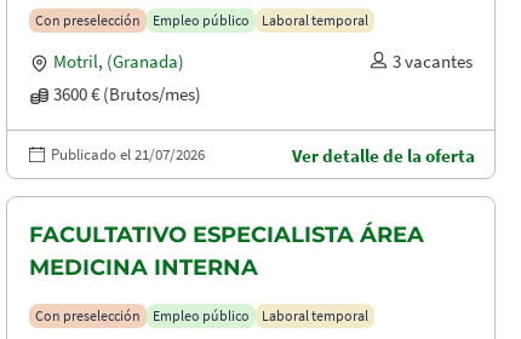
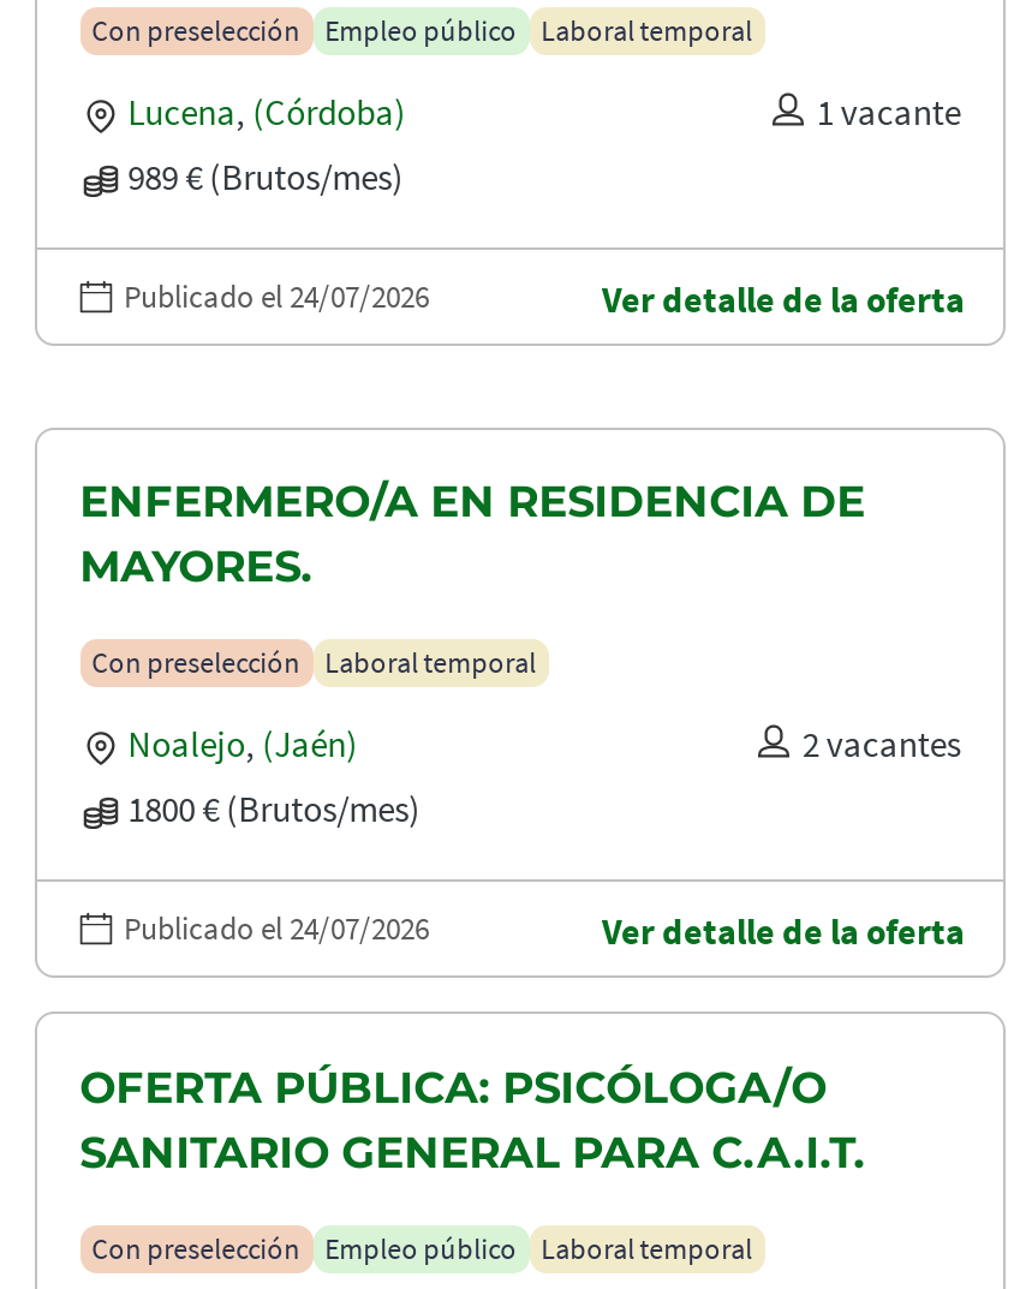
[53,50,473,106] Motril, (Granada) | 3 vacantes | 3600 € (Brutos/mes) -> [128,89,961,200] Lucena, (Córdoba) | 1 vacante | 989 € (Brutos/mes)
[51,144,205,165] Publicado el 21/07/2026 -> [124,277,429,318] Publicado el 24/07/2026
[29,221,424,281] FACULTATIVO ESPECIALISTA ÁREA | MEDICINA INTERNA -> [80,476,965,1179] ENFERMERO/A EN RESIDENCIA DE | MAYORES. | Con preselección | Laboral temporal | Noalejo, (Jaén) | 2 vacantes | 1800 € (Brutos/mes) | Publicado el 24/07/2026 | Ver detalle de la oferta | OFERTA PÚBLICA: PSICÓLOGA/O | SANITARIO GENERAL PARA C.A.I.T.

